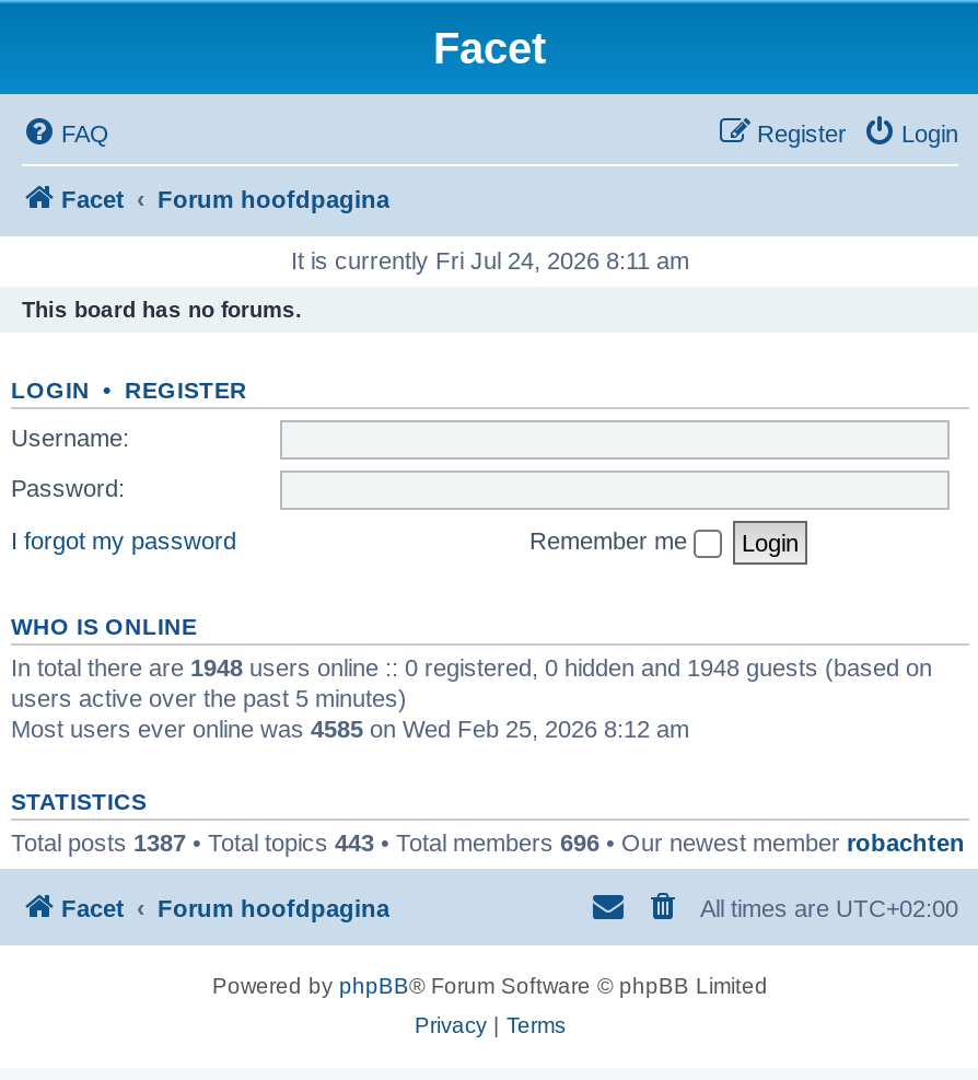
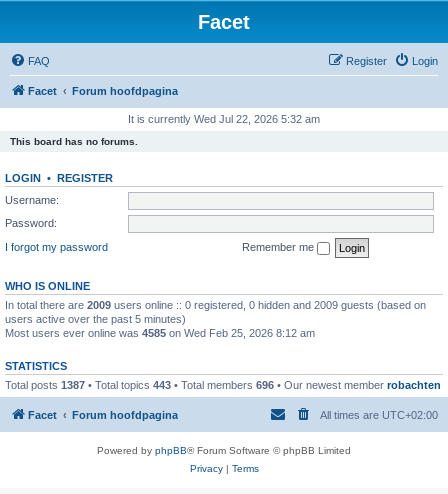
[291,247,689,274] It is currently Fri Jul 24, 2026 8:11 am -> [128,113,320,125] It is currently Wed Jul 22, 2026 5:32 am
[11,653,932,680] In total there are 1948 users online :: 0 registered, 0 hidden and 1948 guests (based on -> [5,298,426,310] In total there are 2009 users online :: 0 registered, 0 hidden and 2009 guests (based on

